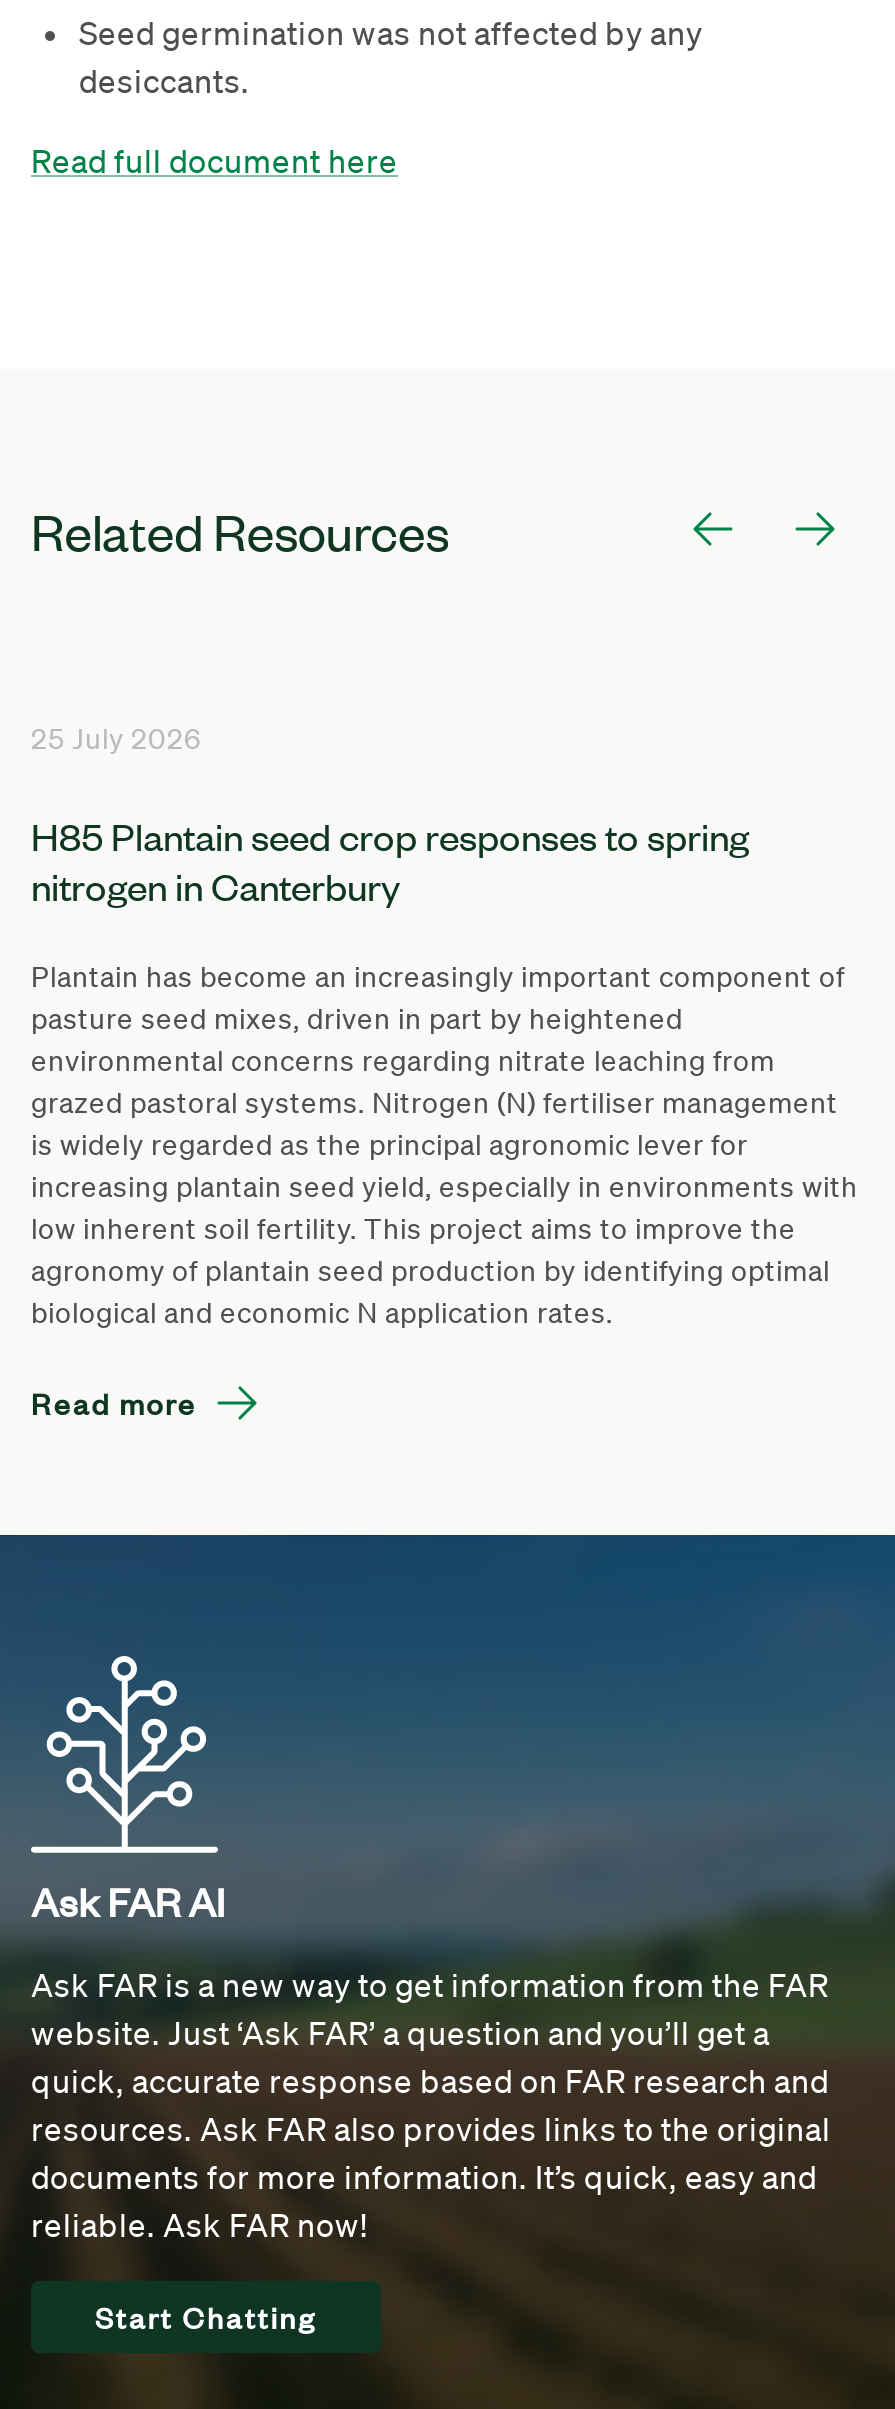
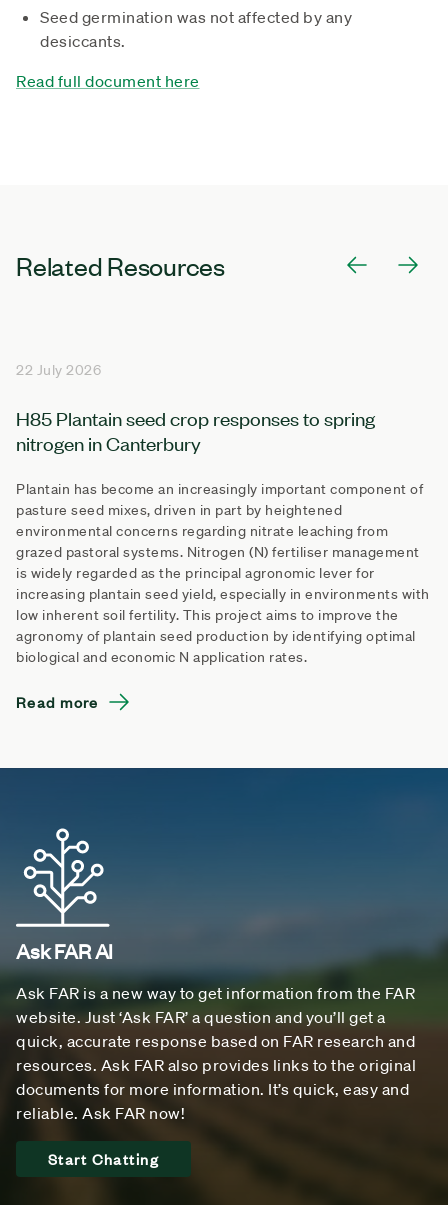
[31,720,201,756] 25 July 2026 -> [16,361,101,379] 22 July 2026

